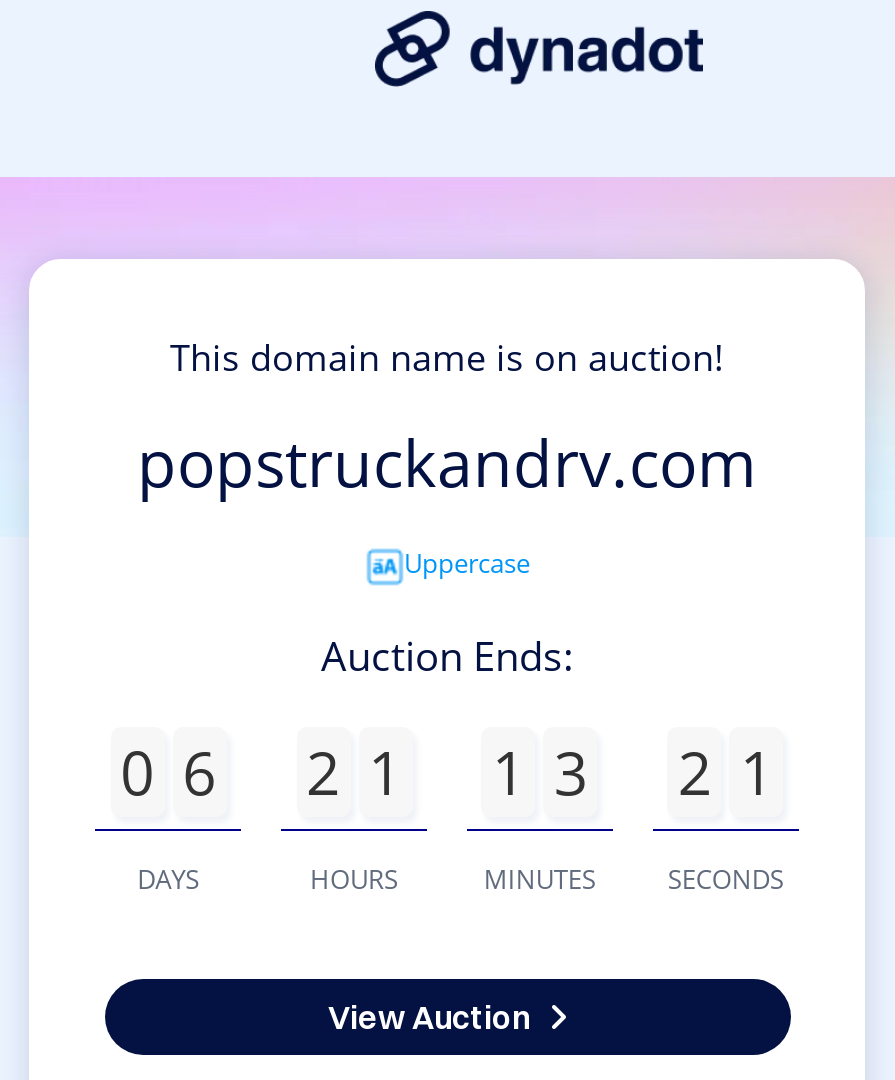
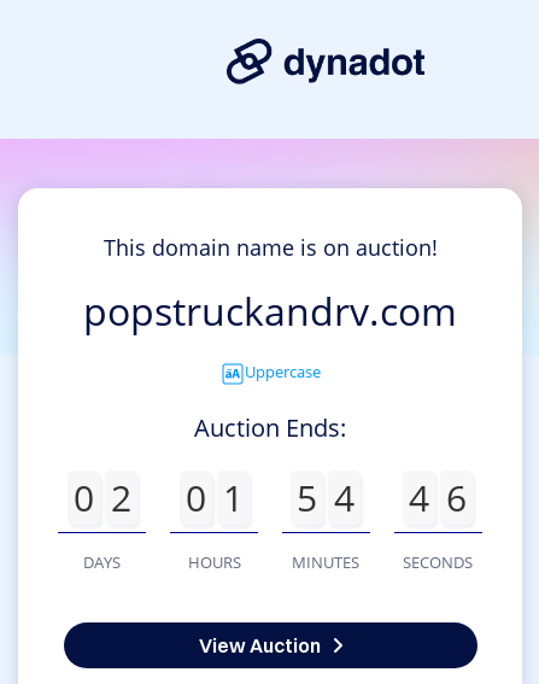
[120,731,216,813] 0 6 -> [73,473,131,522] 0 2
[306,731,402,813] 2 1 -> [185,473,243,522] 0 1
[492,731,588,813] 1 3 -> [297,473,355,522] 5 4
[678,731,774,813] 2 1 -> [409,473,467,522] 4 6

